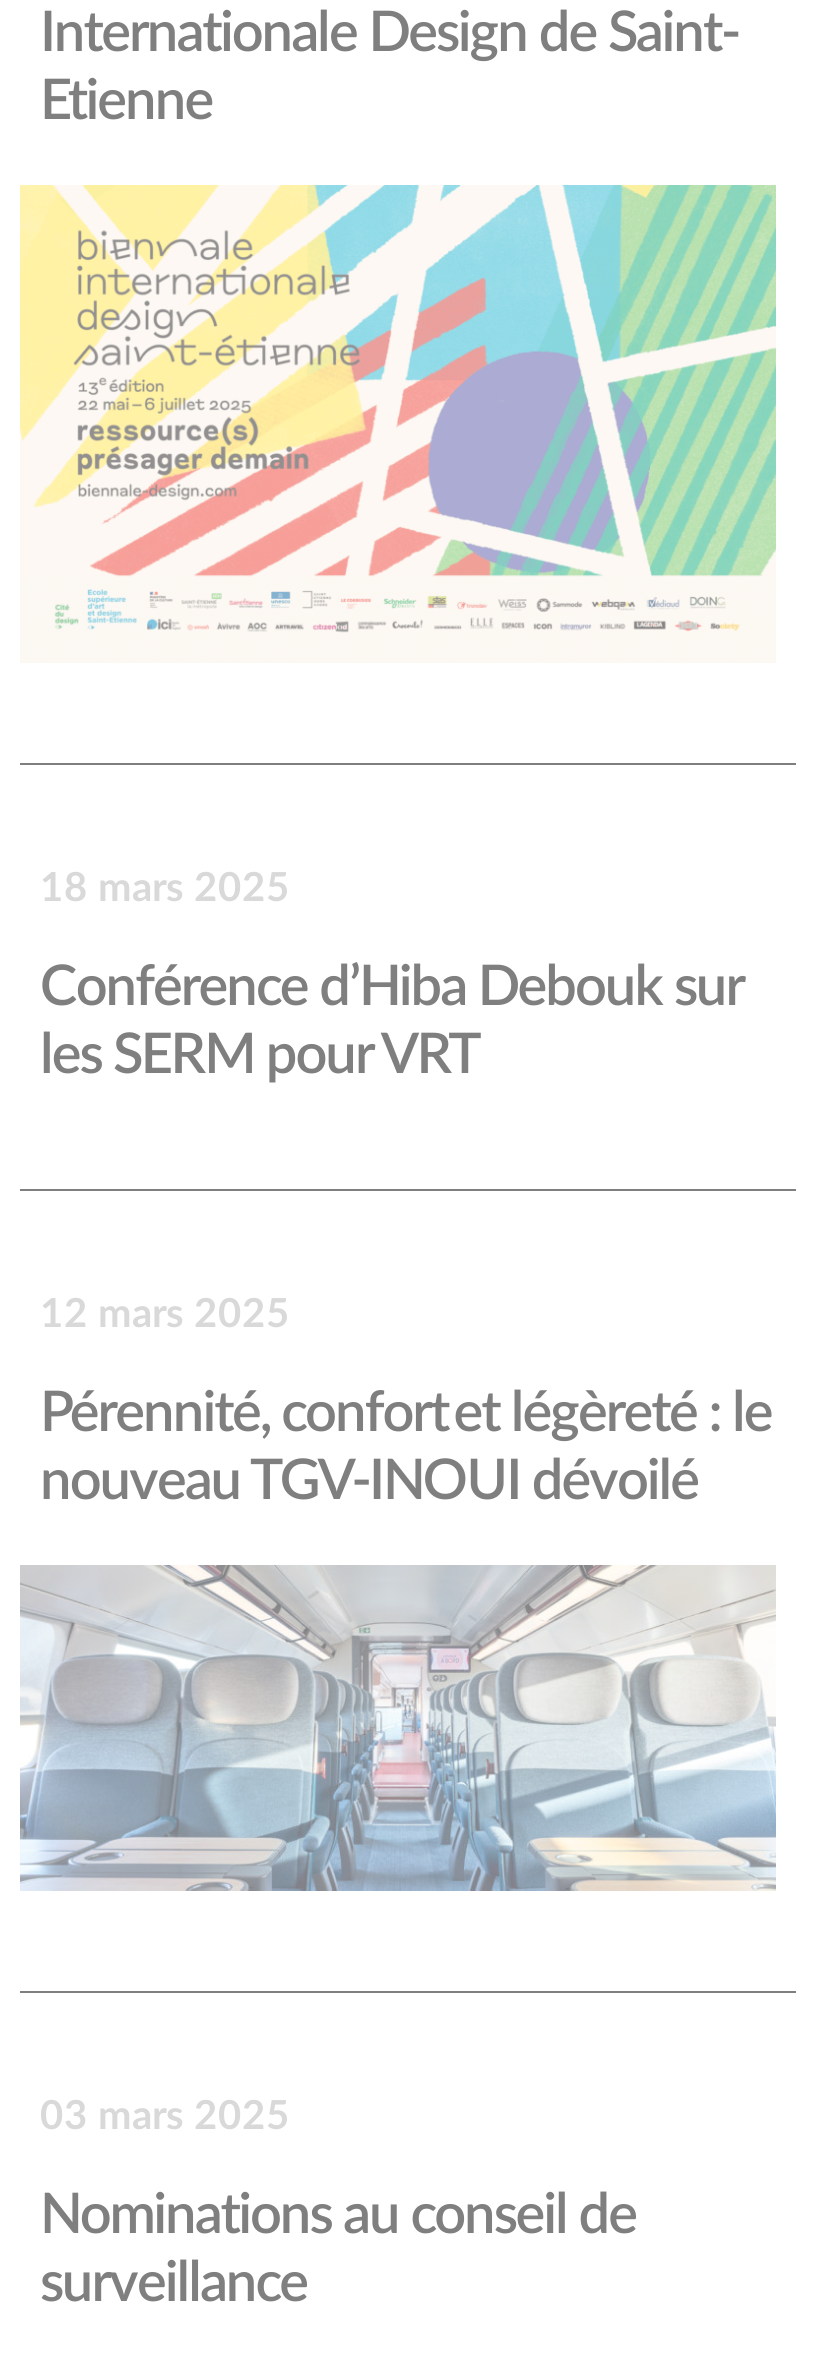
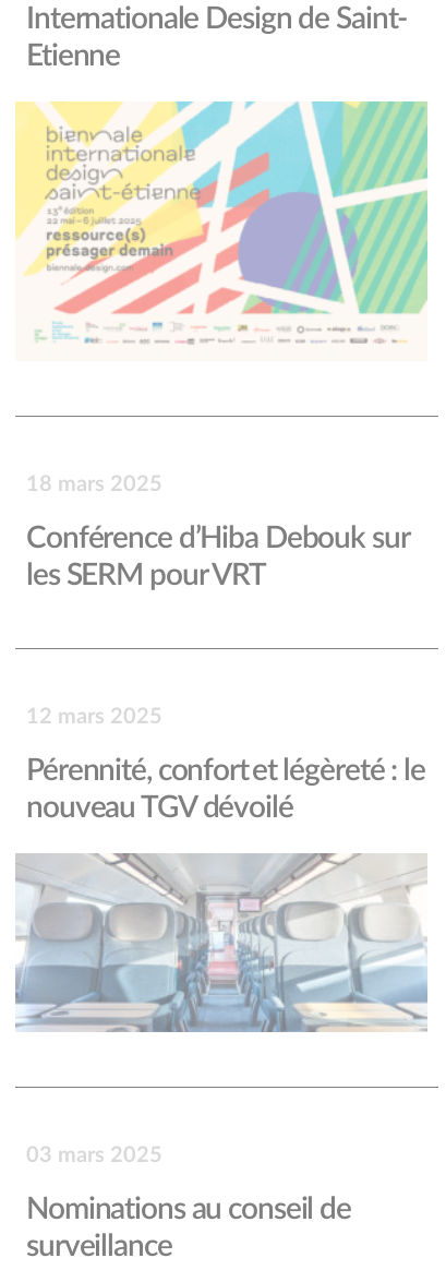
[40,1453,698,1509] nouveau TGV-INOUI dévoilé -> [26,792,293,822] nouveau TGV dévoilé

